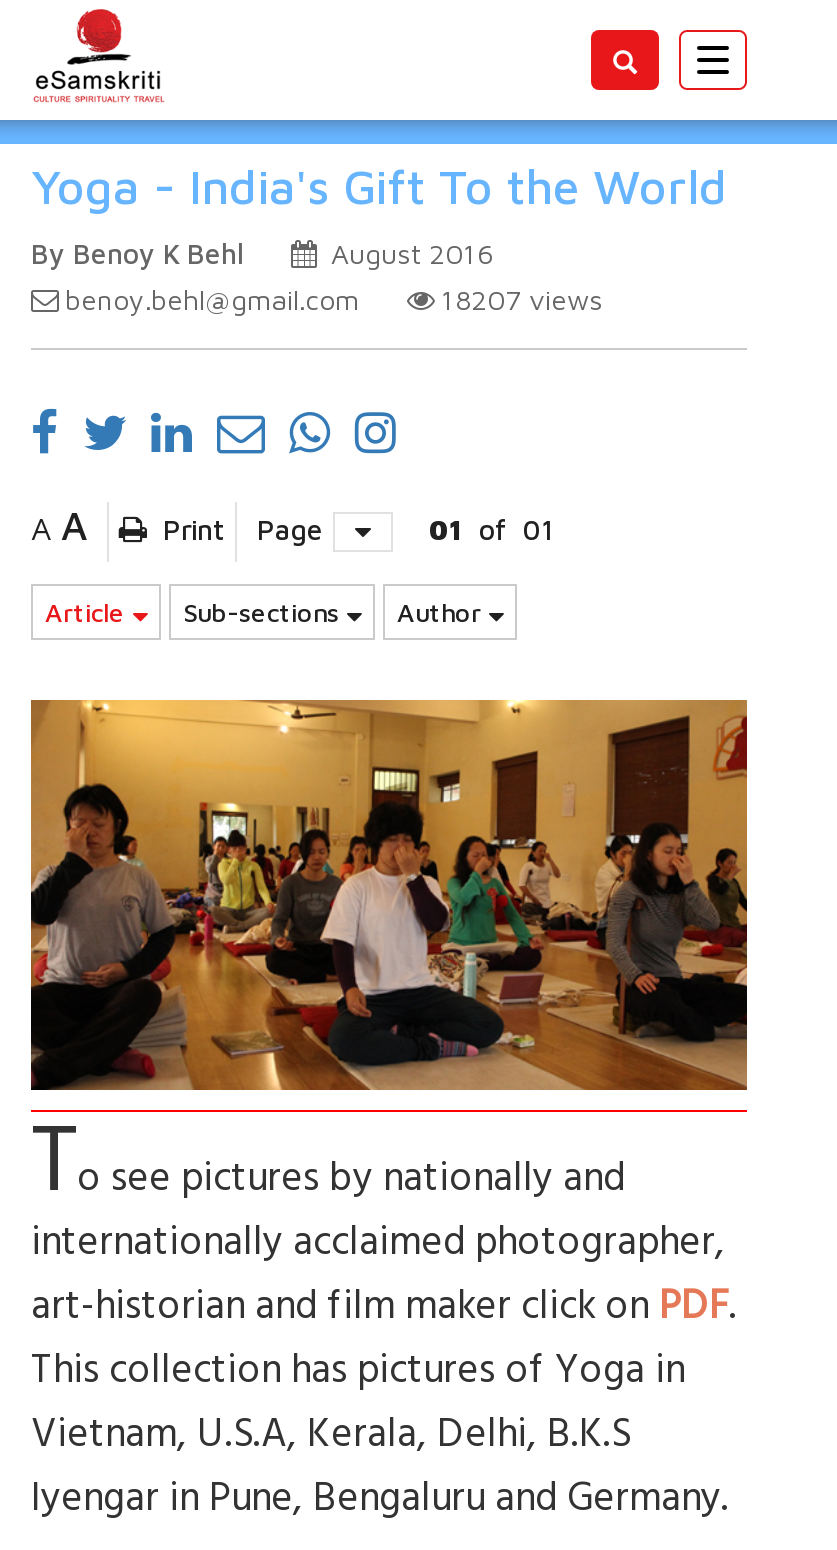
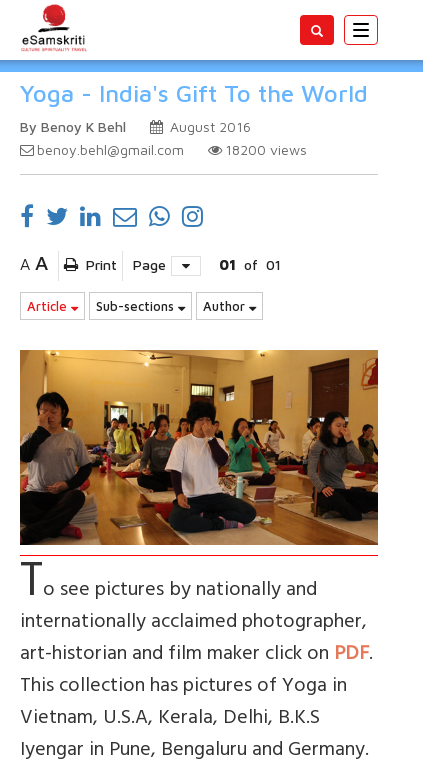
[441,282,603,316] 18207 views -> [225,141,307,158] 18200 views

